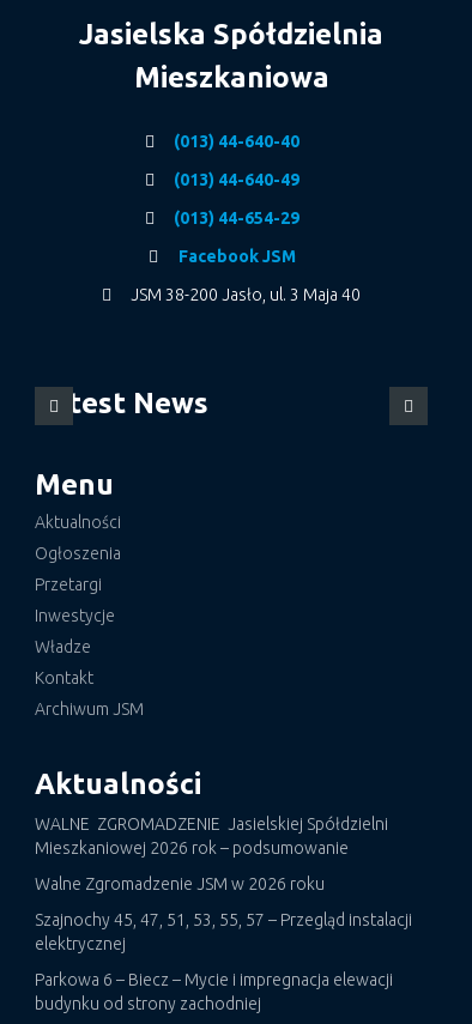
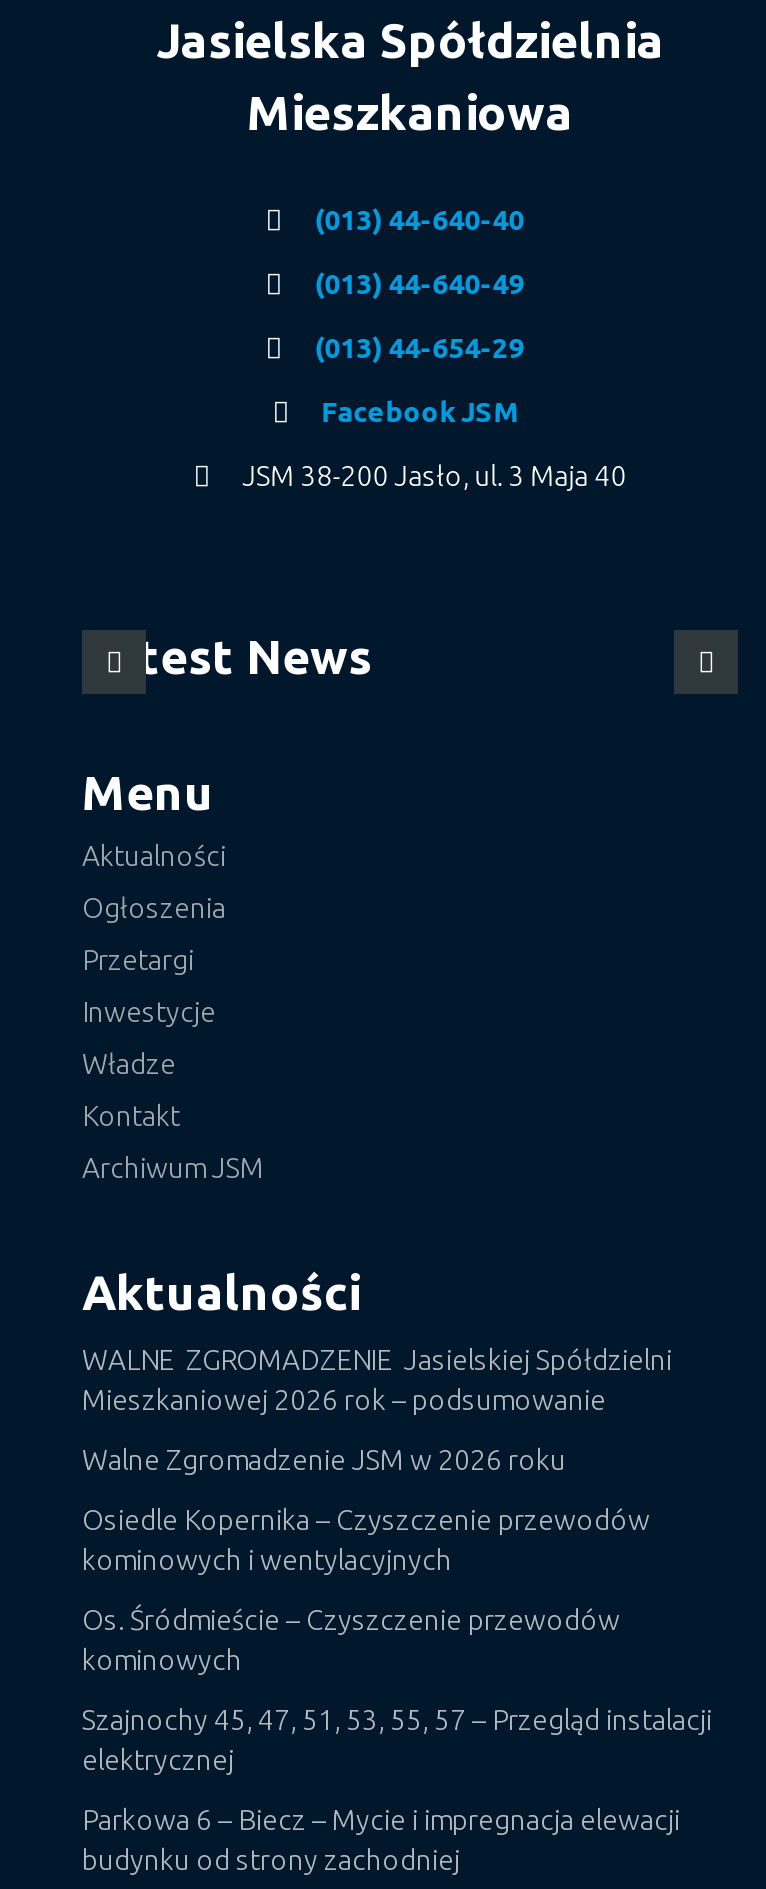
none -> [82,1504,650,1676] Osiedle Kopernika – Czyszczenie przewodów | kominowych i wentylacyjnych | Os. Śródmieście – Czyszczenie przewodów | kominowych

